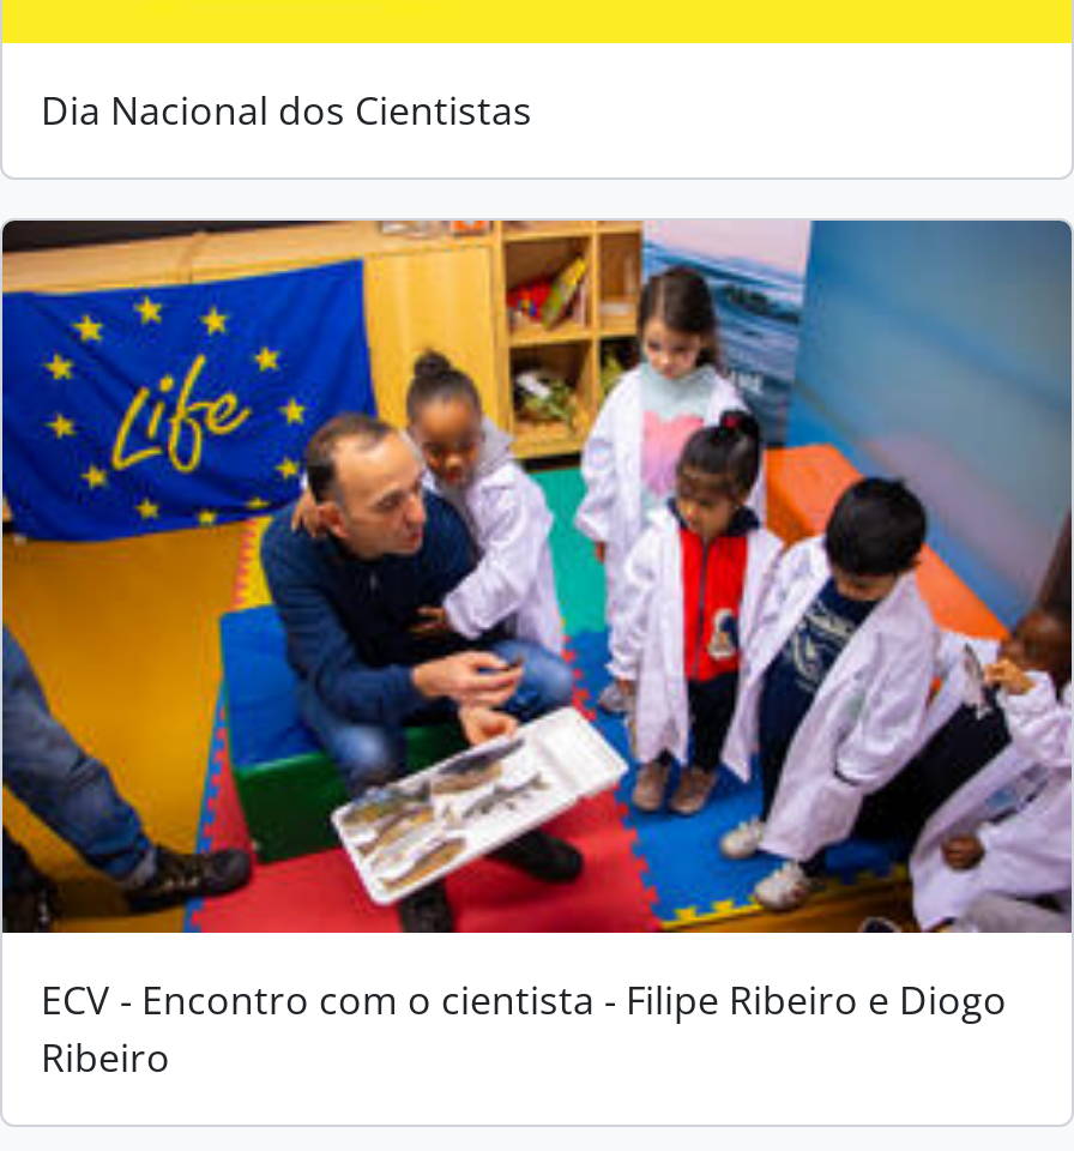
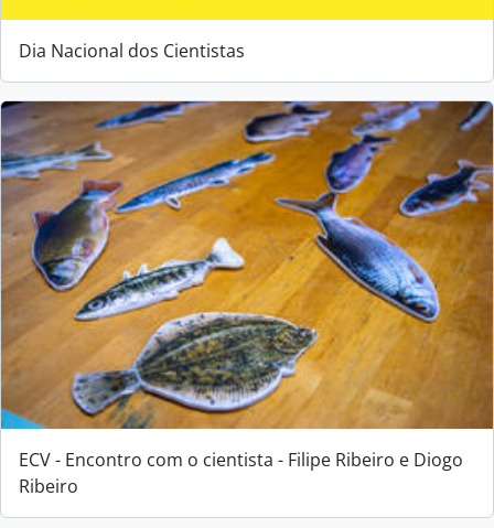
[7,218,1067,935] [image] -> [3,100,491,430] [image]

